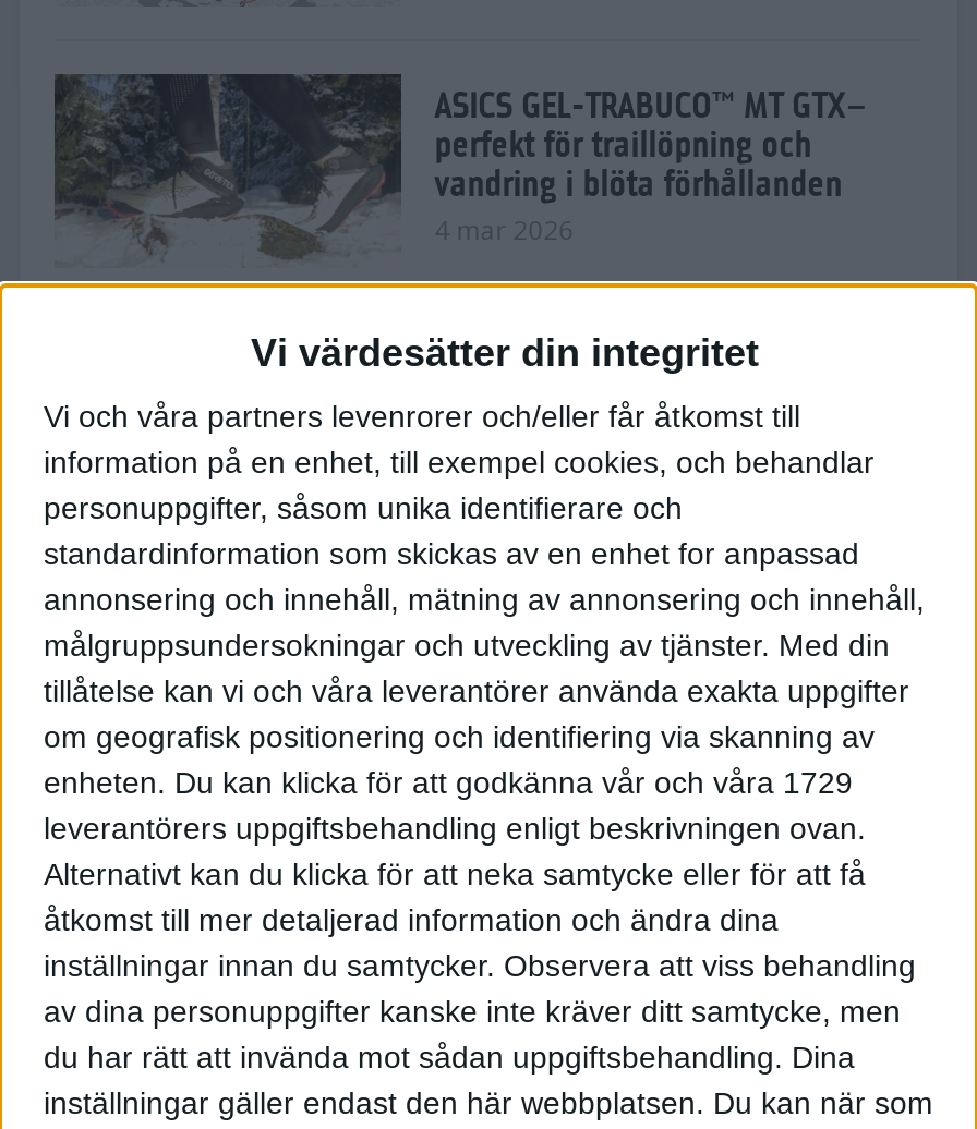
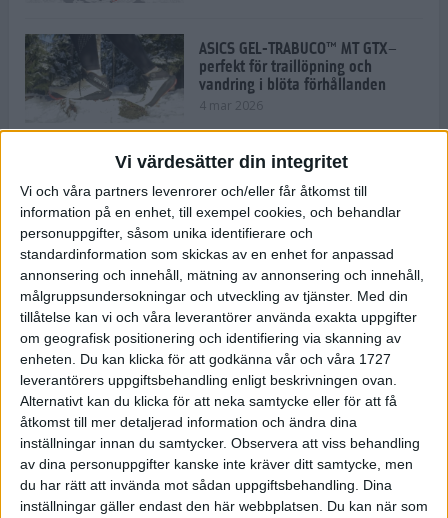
[44,766,853,801] enheten. Du kan klicka för att godkänna vår och våra 1729 -> [20,351,391,367] enheten. Du kan klicka för att godkänna vår och våra 1727

